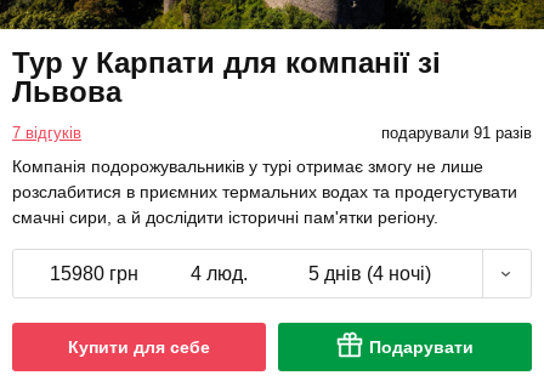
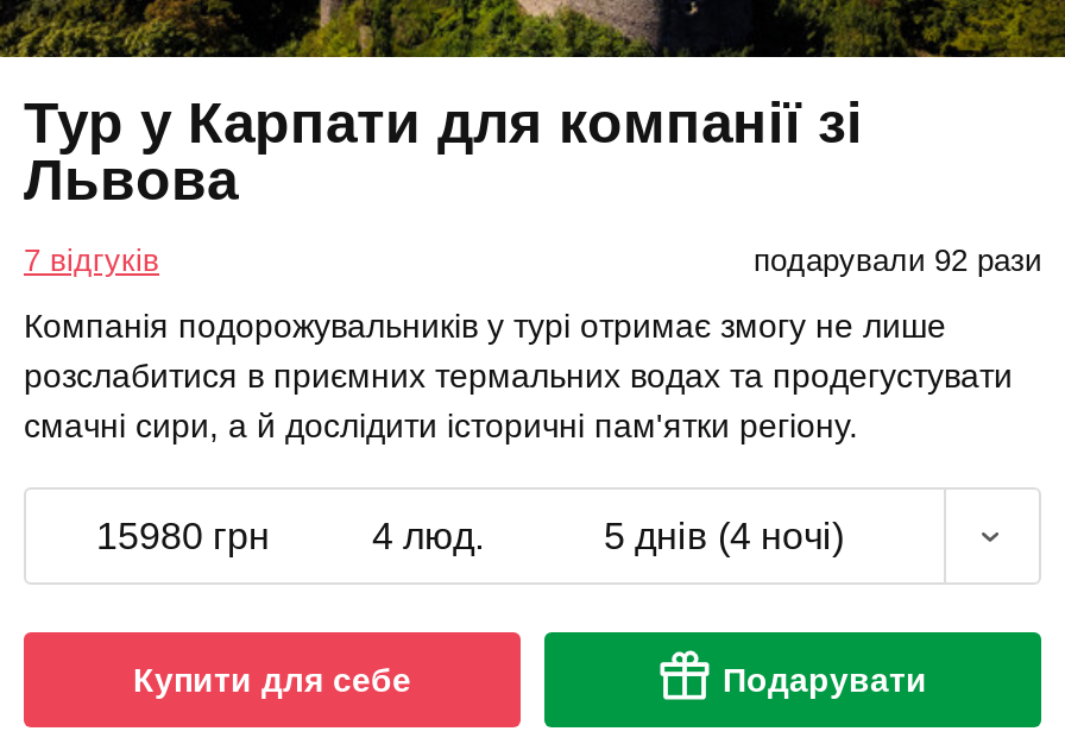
[381,124,532,142] подарували 91 разів -> [754,243,1041,279] подарували 92 рази

